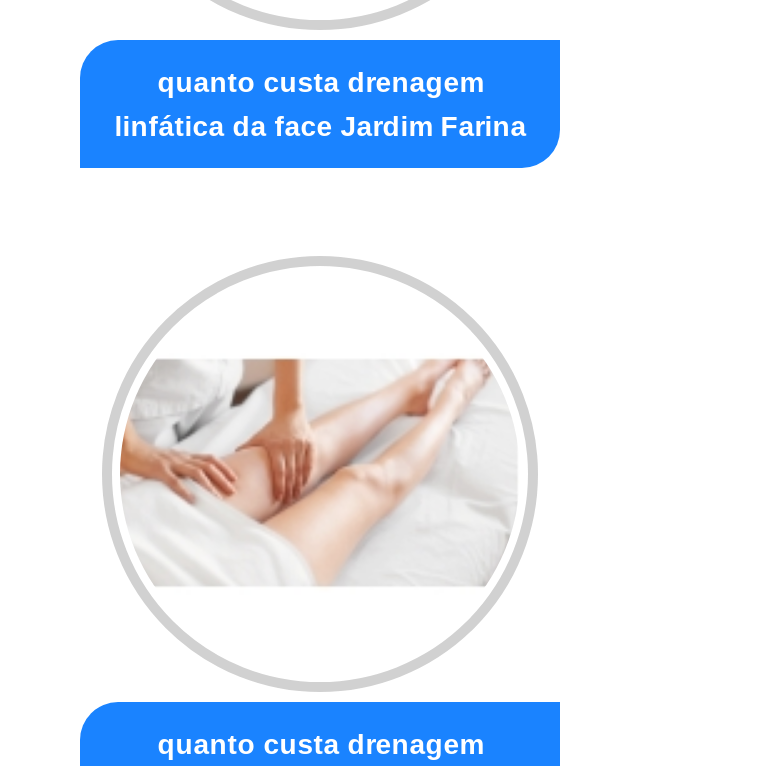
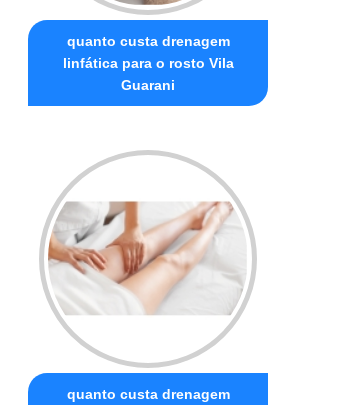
[114,109,526,141] linfática da face Jardim Farina -> [63,55,234,93] linfática para o rosto Vila | Guarani

